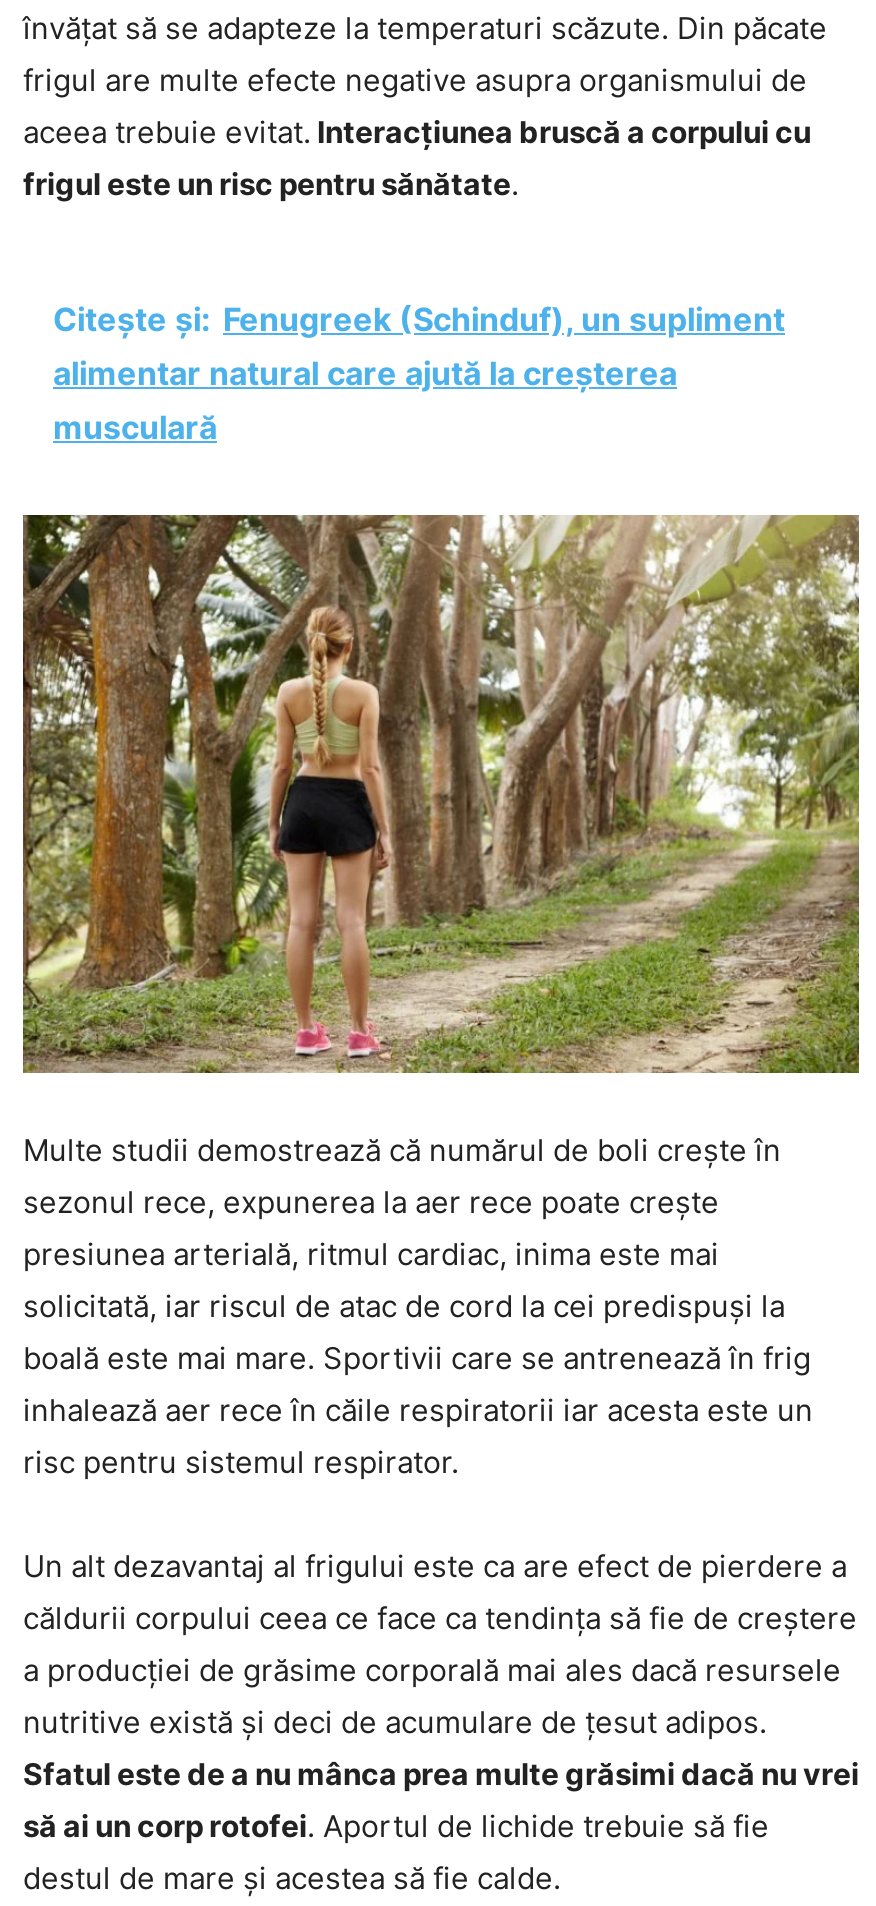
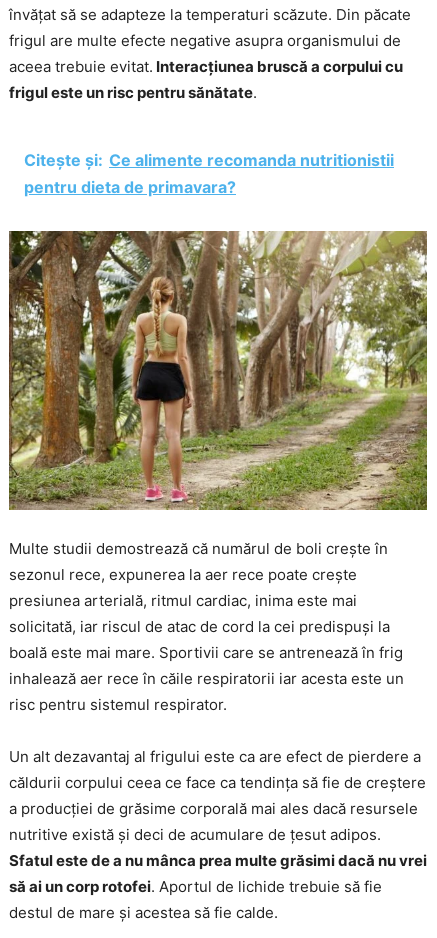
[53,299,785,447] Citește și: Fenugreek (Schinduf), un supliment | alimentar natural care ajută la creșterea | musculară -> [24,150,394,197] Citește și: Ce alimente recomanda nutritionistii | pentru dieta de primavara?

